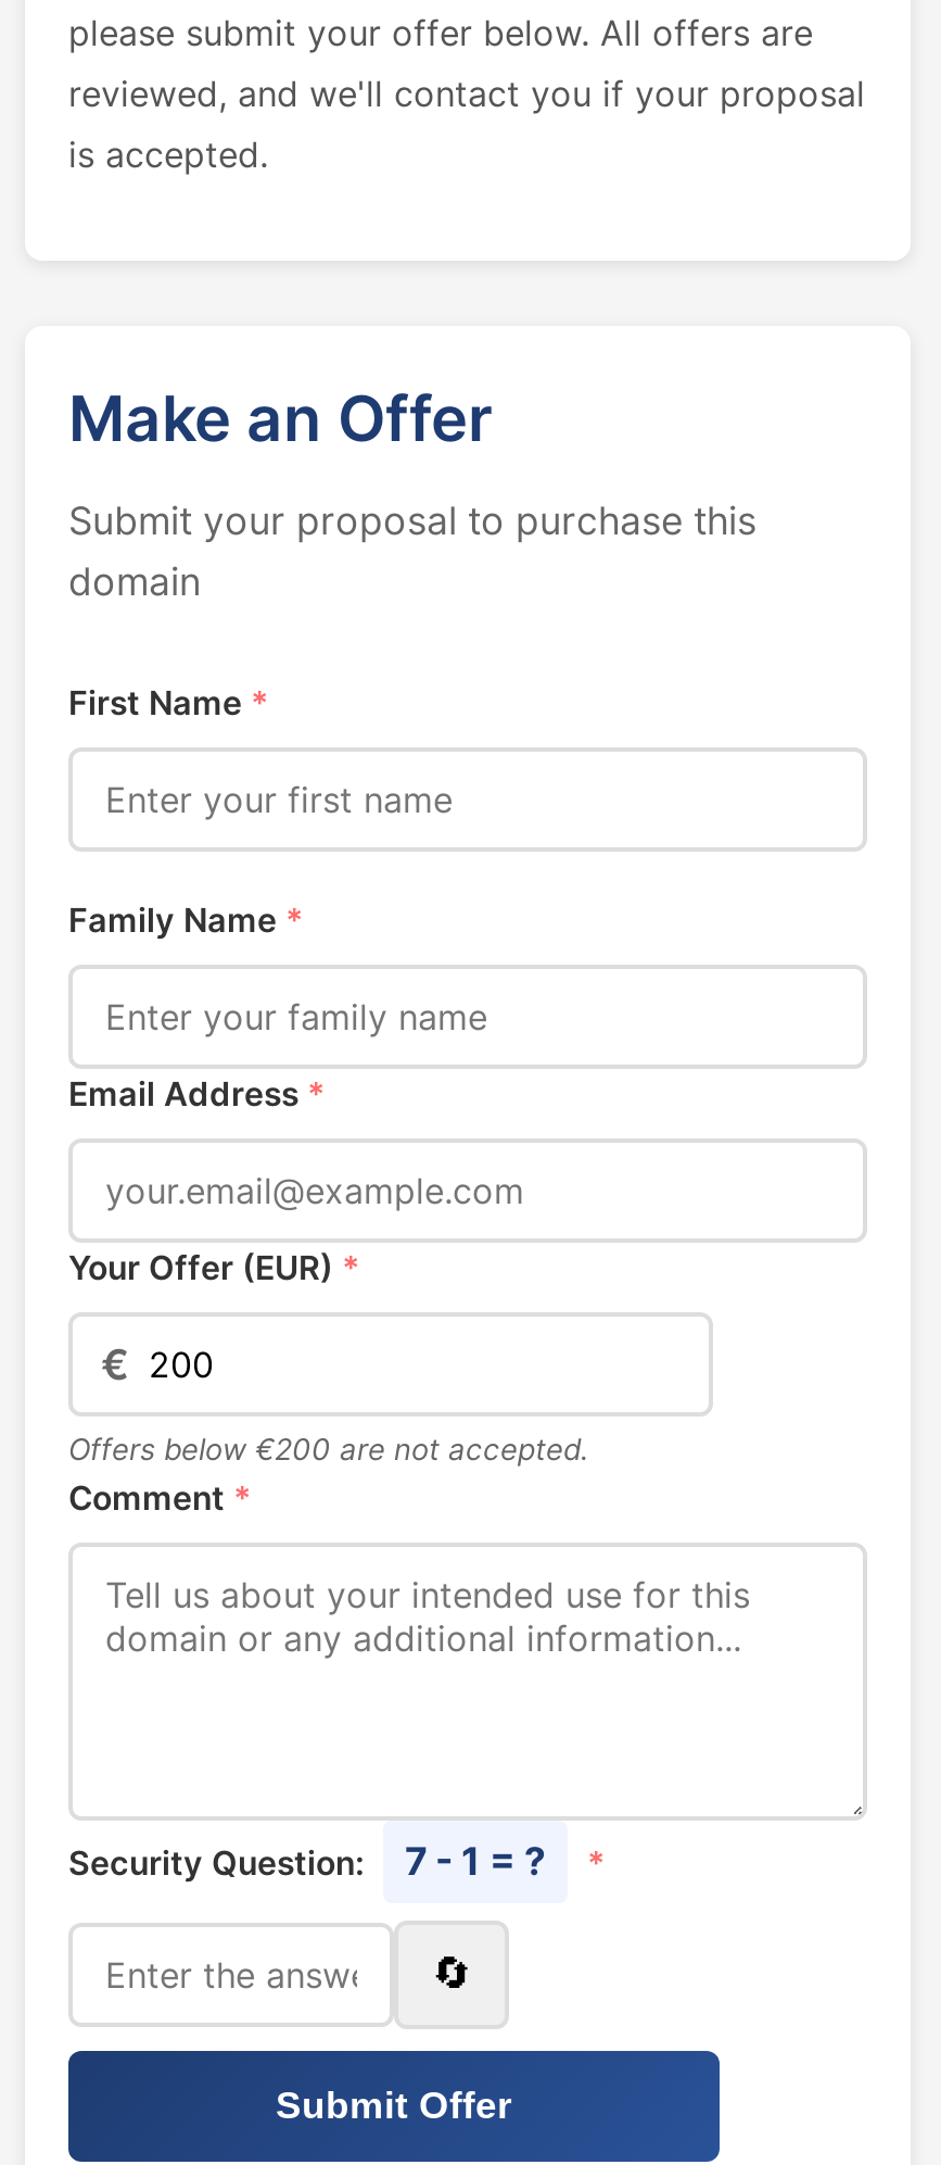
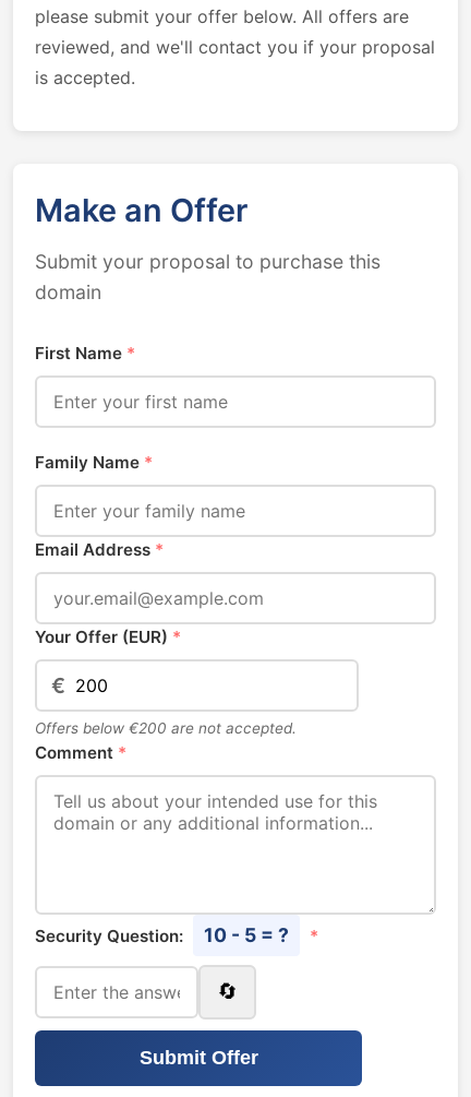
[405,1838,546,1884] 7 - 1 = ? -> [204,923,289,946] 10 - 5 = ?

